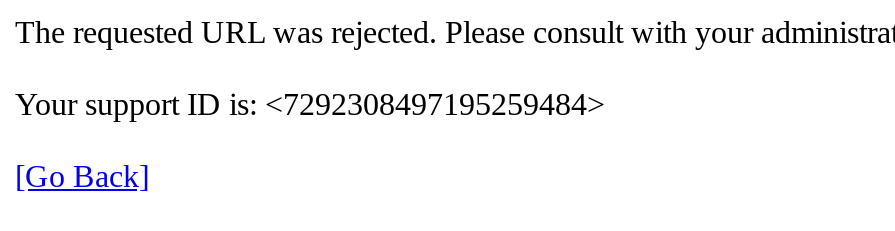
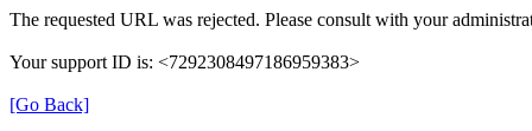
[15,87,605,121] Your support ID is: <7292308497195259484> -> [9,52,360,72] Your support ID is: <7292308497186959383>

